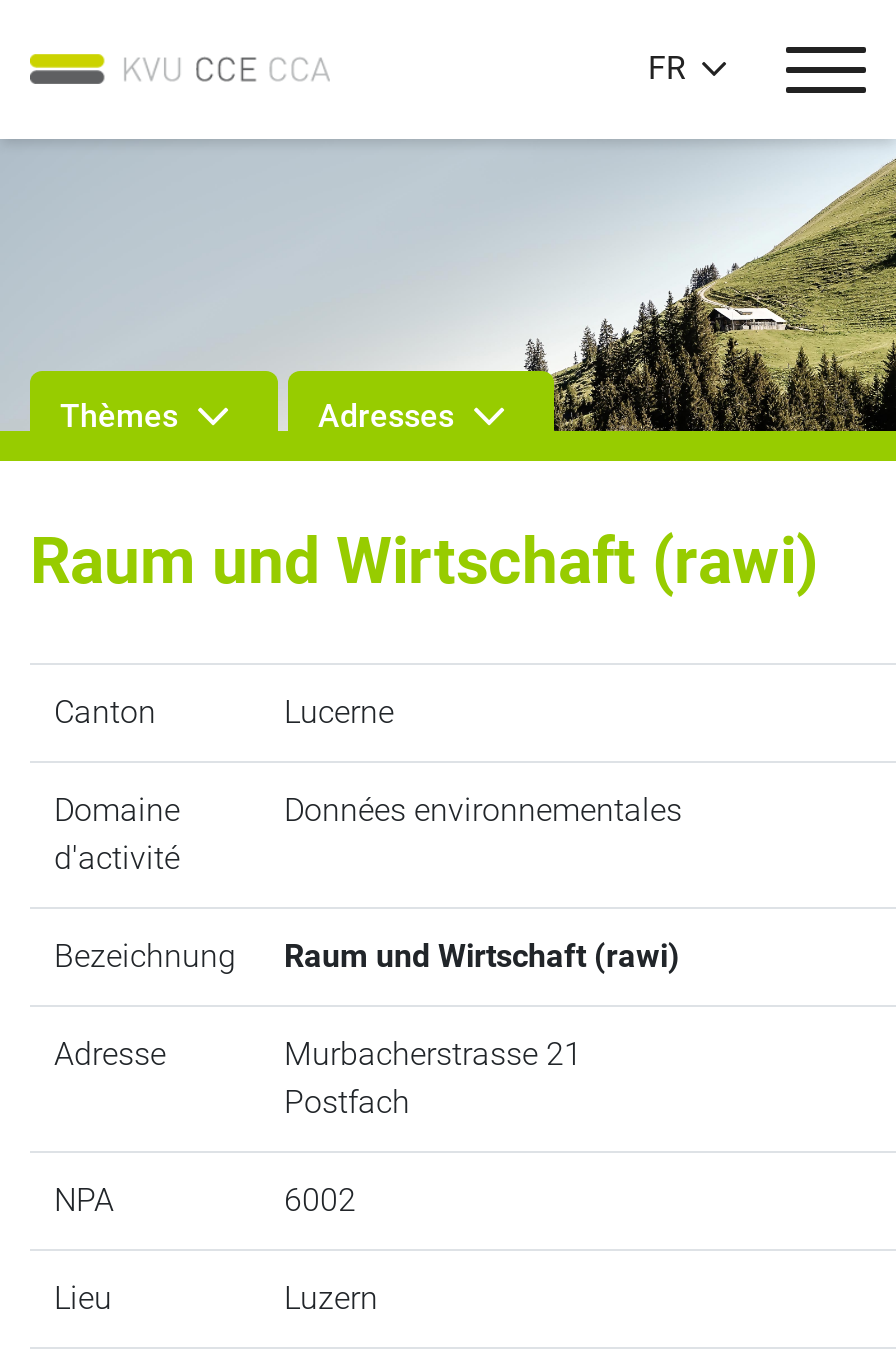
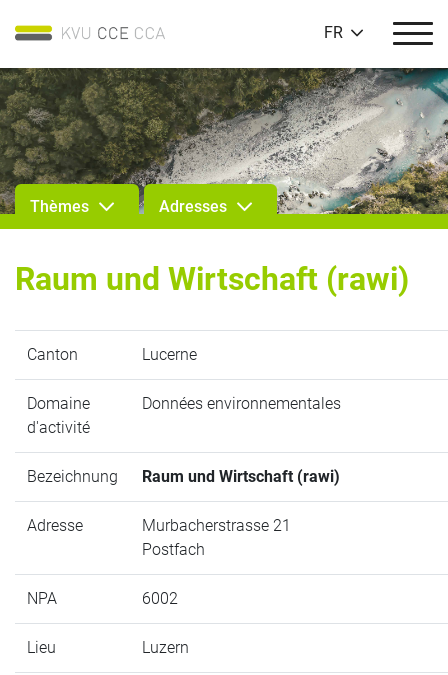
[6,139,890,433] [image] -> [3,67,445,215] [image]

